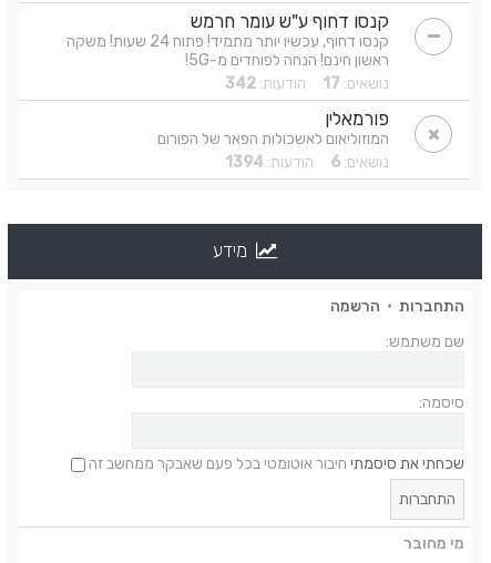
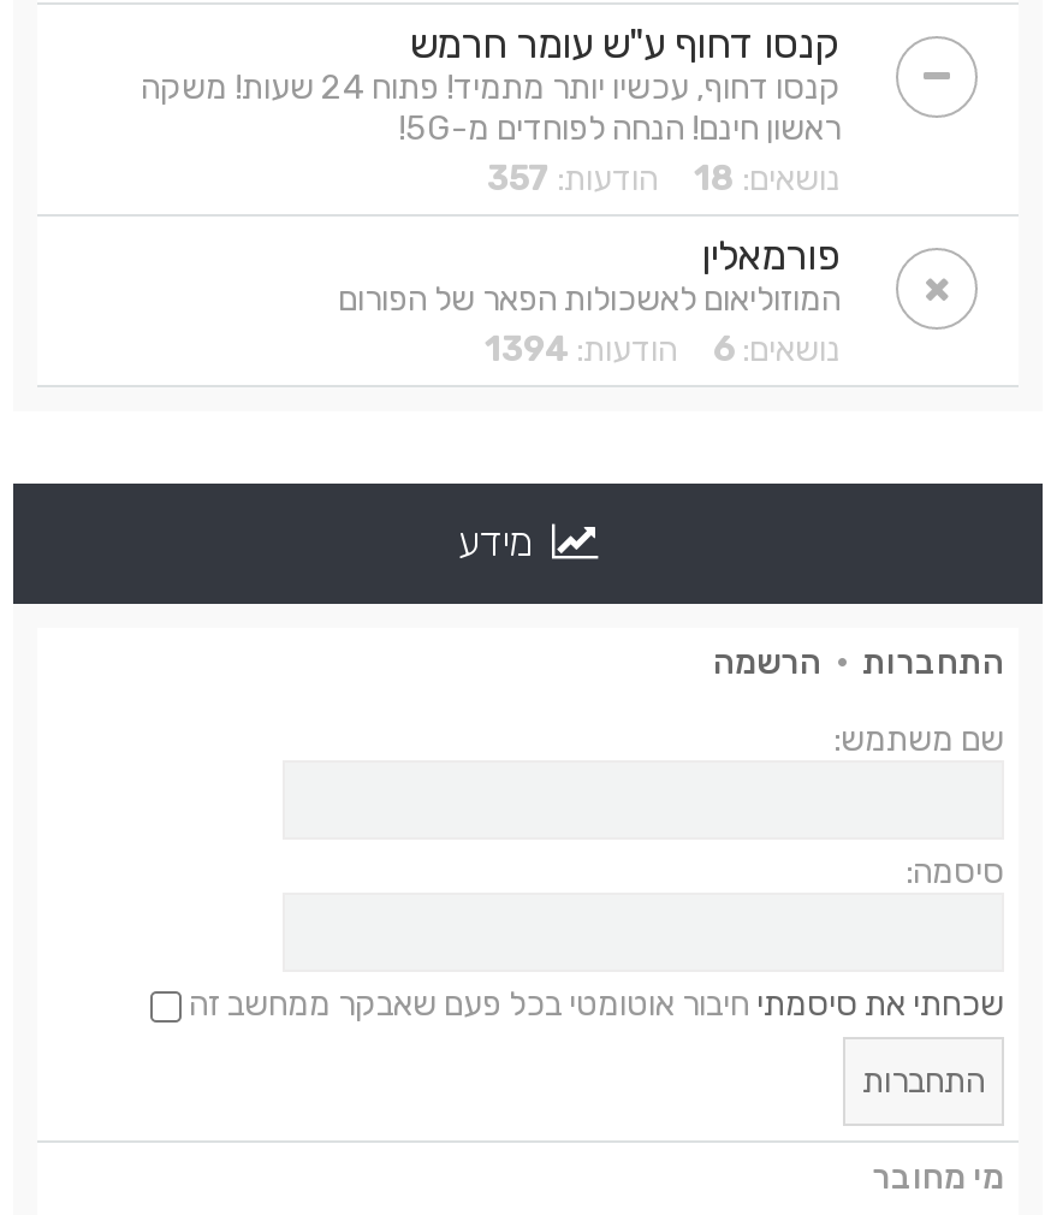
[225,74,389,93] נושאים: 17 הודעות: 342 -> [487,159,841,200] נושאים: 18 הודעות: 357

